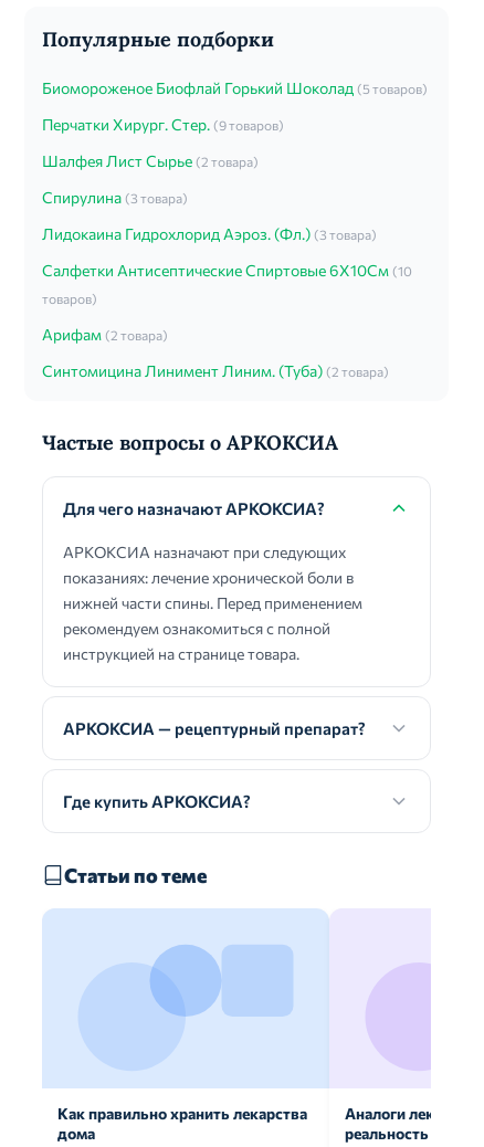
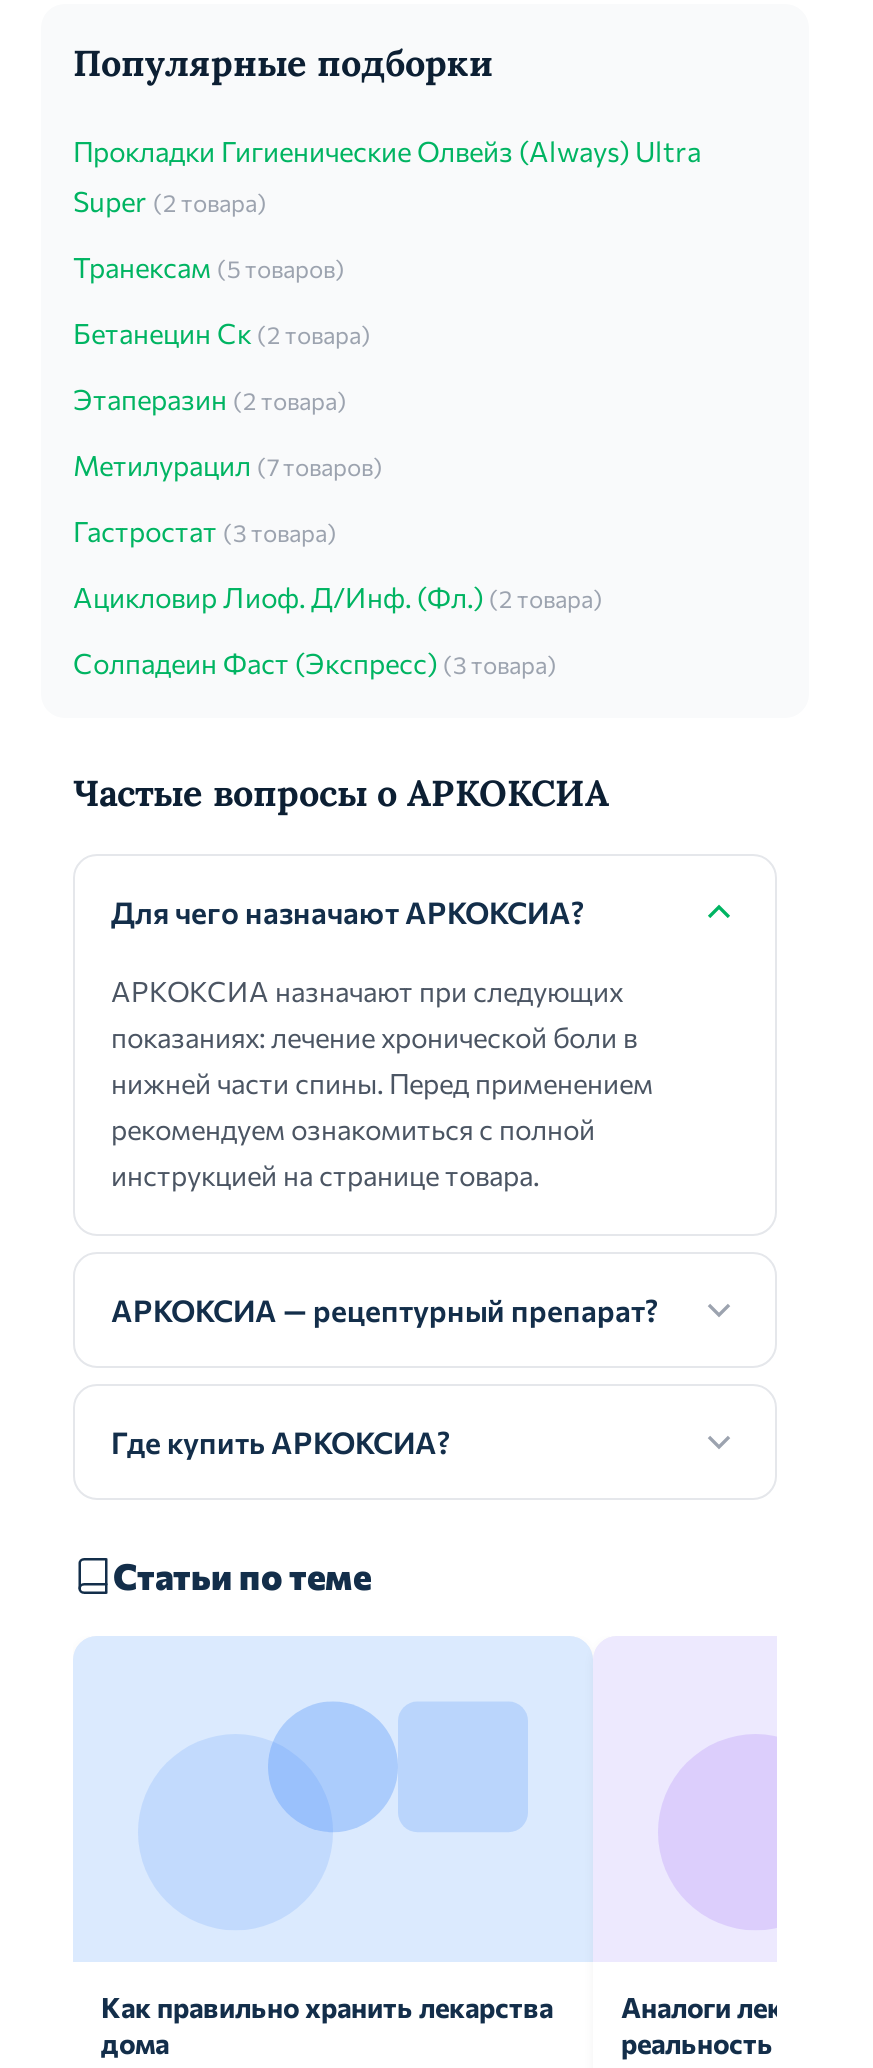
[42,78,428,97] Биомороженое Биофлай Горький Шоколад (5 товаров) -> [73,134,701,168] Прокладки Гигиенические Олвейз (Always) Ultra
[42,115,284,134] Перчатки Хирург. Стер. (9 товаров) -> [73,184,267,218] Super (2 товара)
[42,151,259,170] Шалфея Лист Сырье (2 товара) -> [73,250,345,284] Транексам (5 товаров)
[42,188,188,207] Спирулина (3 товара) -> [73,316,371,350] Бетанецин Ск (2 товара)
[42,224,377,243] Лидокаина Гидрохлорид Аэроз. (Фл.) (3 товара) -> [73,382,347,416] Этаперазин (2 товара)
[42,261,412,280] Салфетки Антисептические Спиртовые 6Х10См (10 -> [73,448,383,482] Метилурацил (7 товаров)
[42,291,97,306] товаров) -> [73,514,337,548] Гастростат (3 товара)
[42,325,168,344] Арифам (2 товара) -> [73,580,603,614] Ацикловир Лиоф. Д/Инф. (Фл.) (2 товара)
[42,361,389,380] Синтомицина Линимент Линим. (Туба) (2 товара) -> [73,646,557,680] Солпадеин Фаст (Экспресс) (3 товара)

